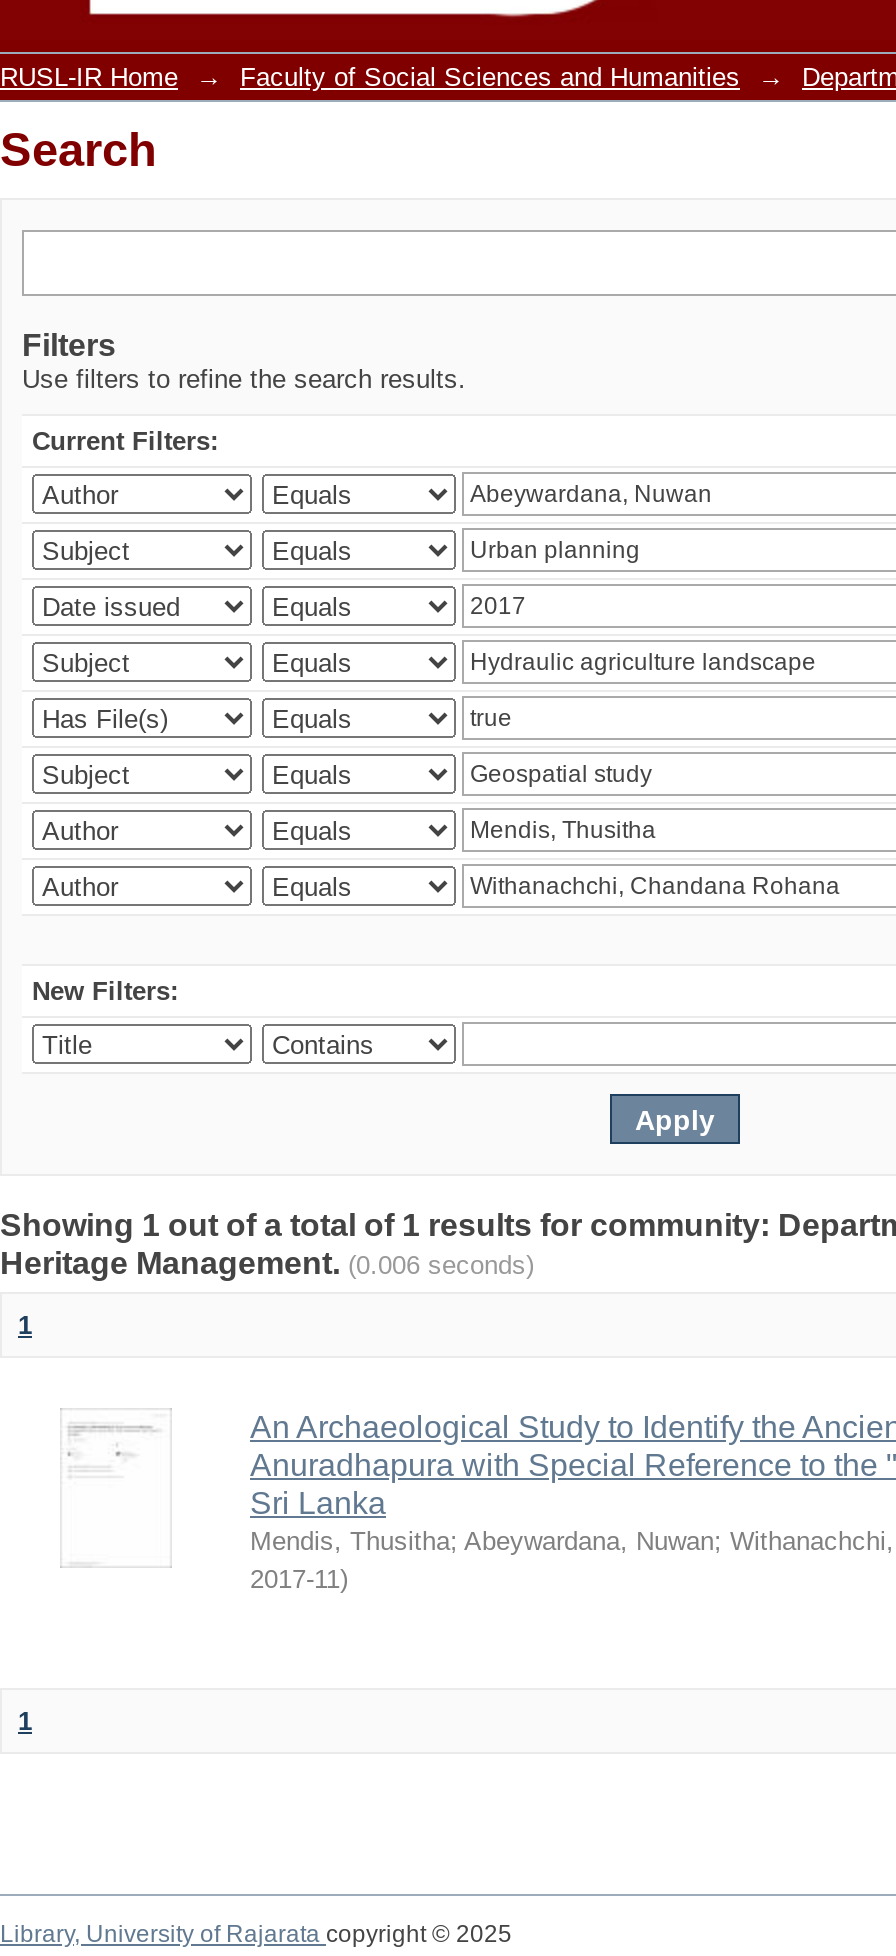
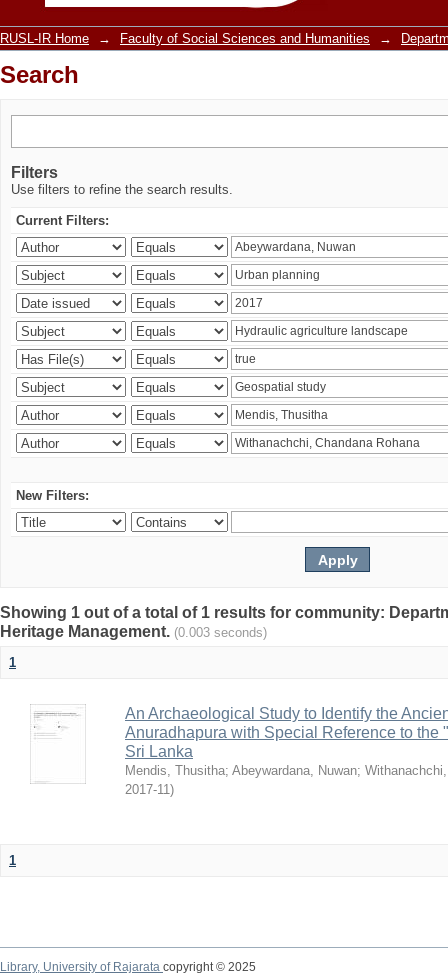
[0,1246,534,1280] Heritage Management. (0.006 seconds) -> [0,623,267,640] Heritage Management. (0.003 seconds)

